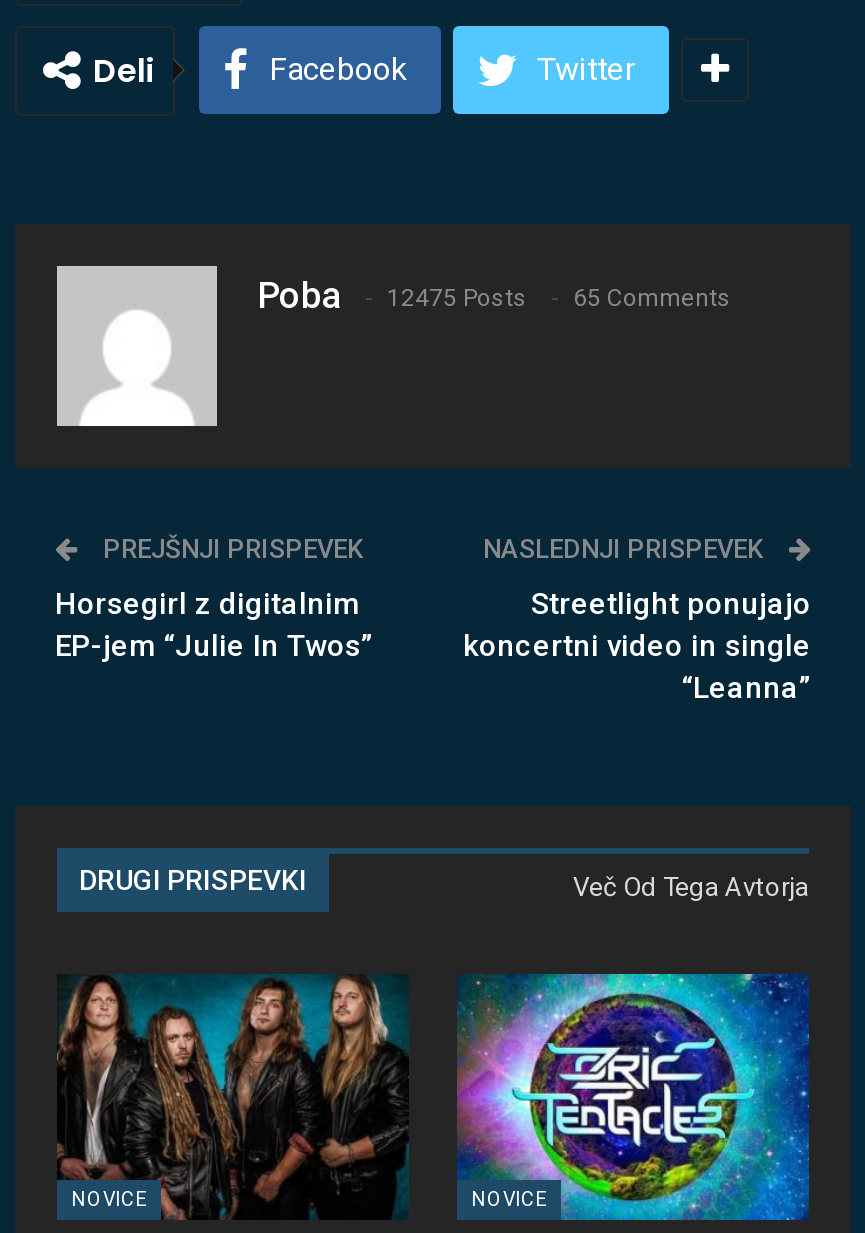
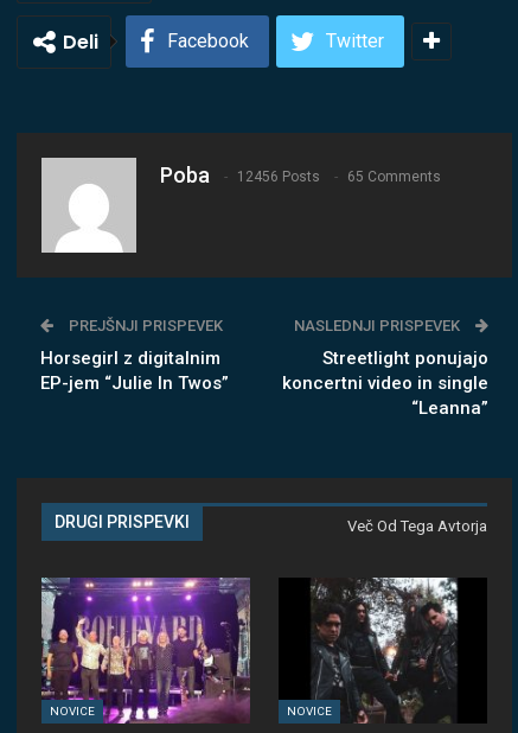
[257,273,731,315] Poba 12475 Posts 65 Comments -> [160,162,441,187] Poba 12456 Posts 65 Comments
[57,974,409,1220] [image] -> [40,576,251,725] [image]
[455,972,811,1222] [image] -> [279,576,487,725] [image]

